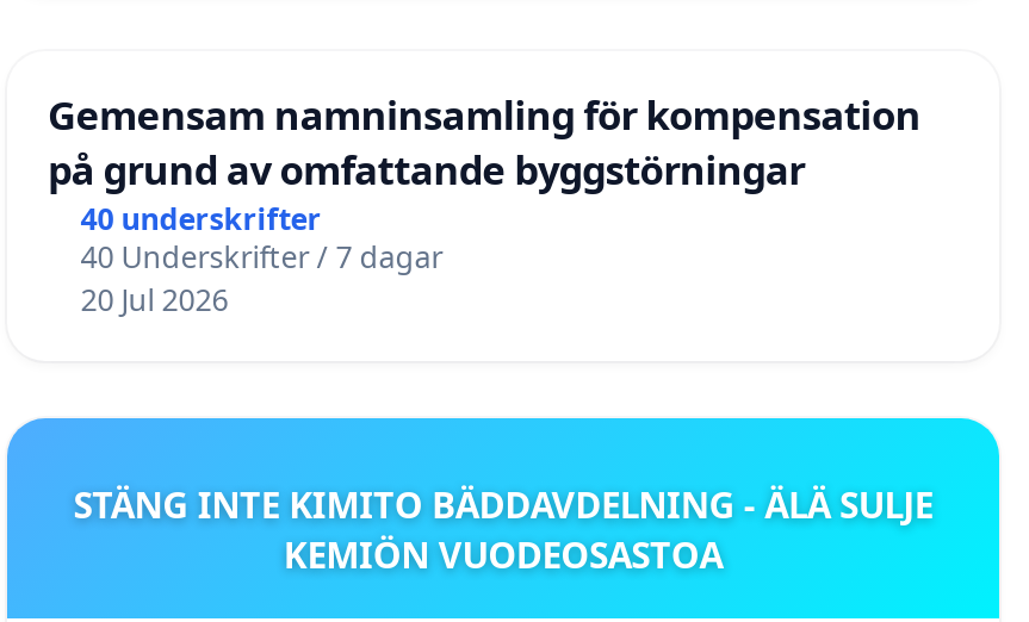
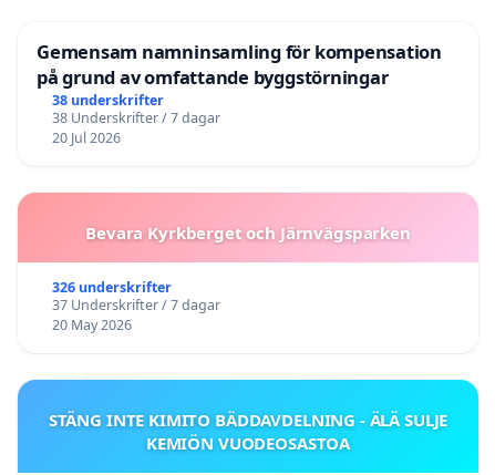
[81,199,321,239] 40 underskrifter -> [52,91,164,110] 38 underskrifter
[81,237,443,277] 40 Underskrifter / 7 dagar -> [52,109,220,128] 38 Underskrifter / 7 dagar
none -> [52,222,411,335] Bevara Kyrkberget och Järnvägsparken | 326 underskrifter | 37 Underskrifter / 7 dagar | 20 May 2026

